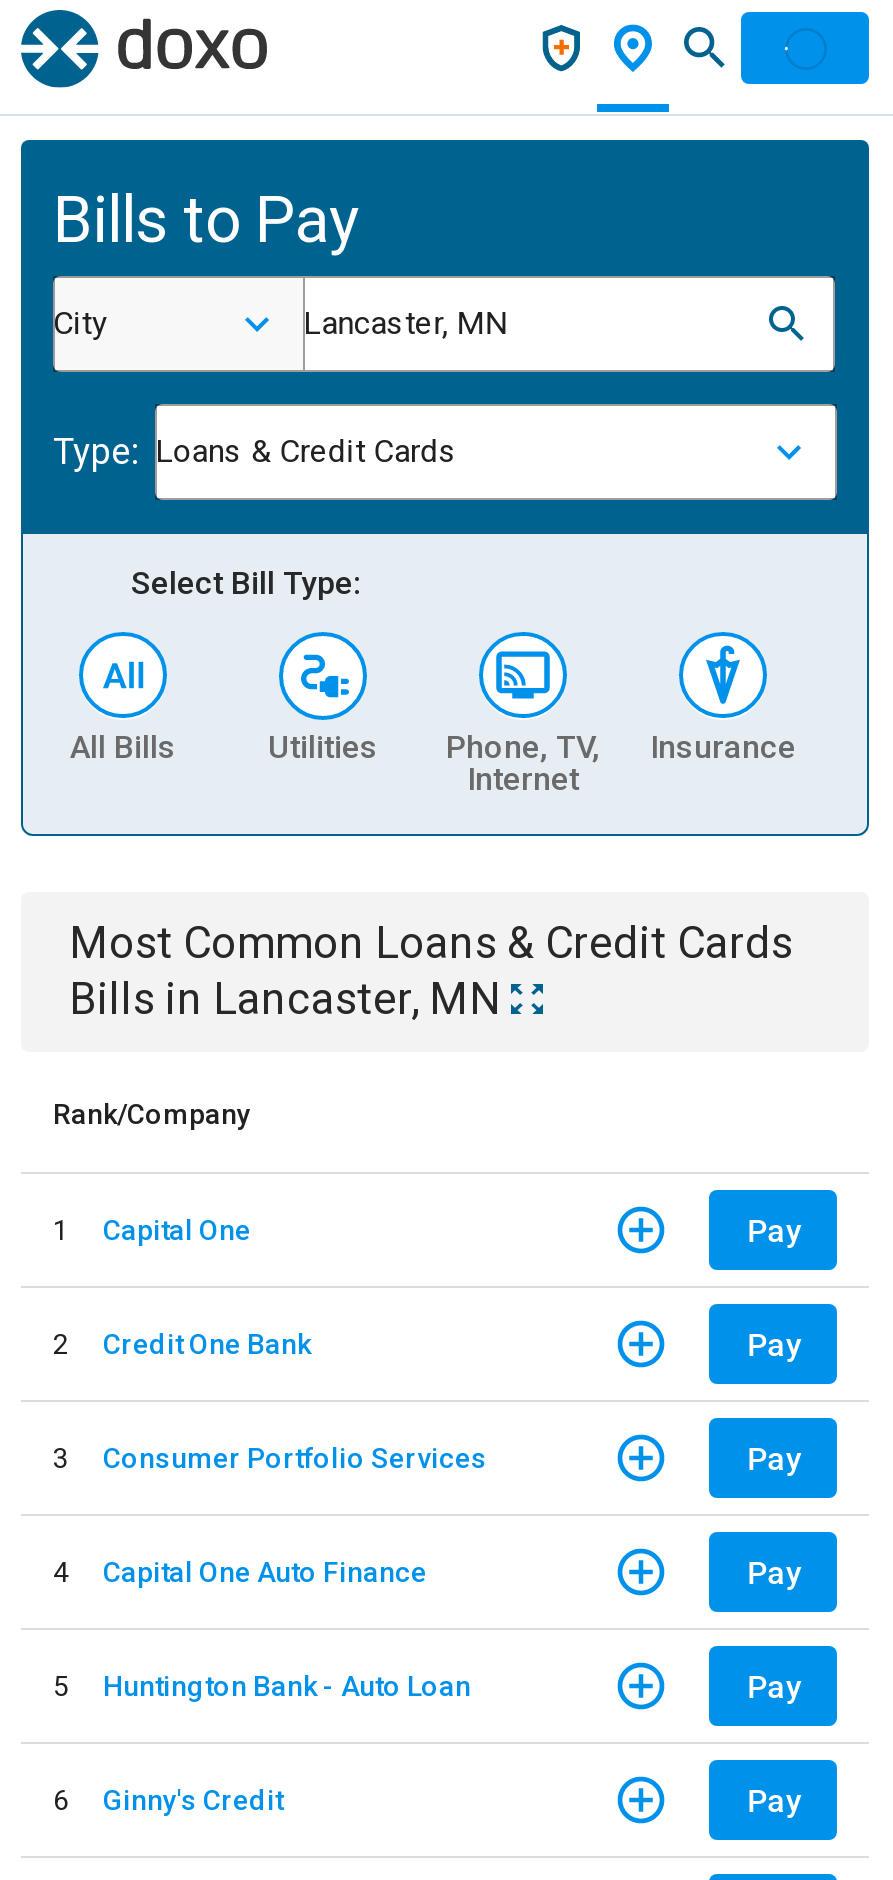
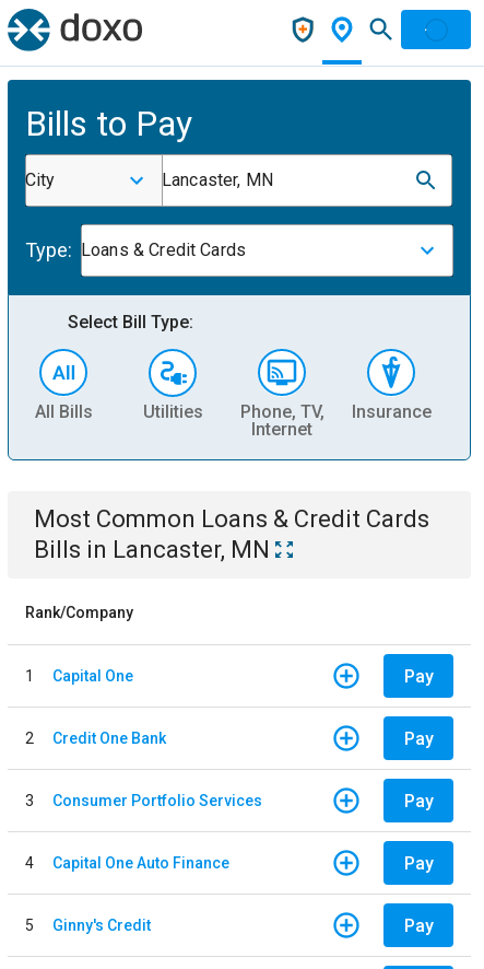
[53,1667,801,1815] Huntington Bank - Auto Loan | Pay | 6 -> none

